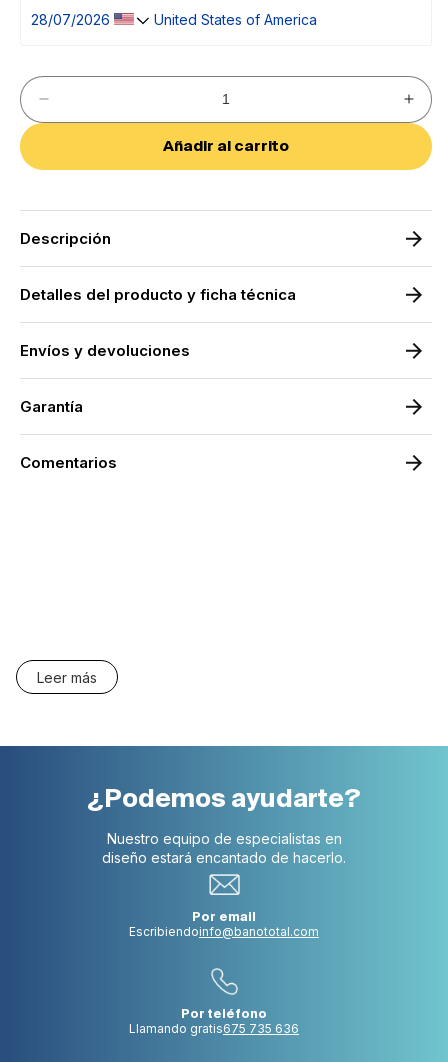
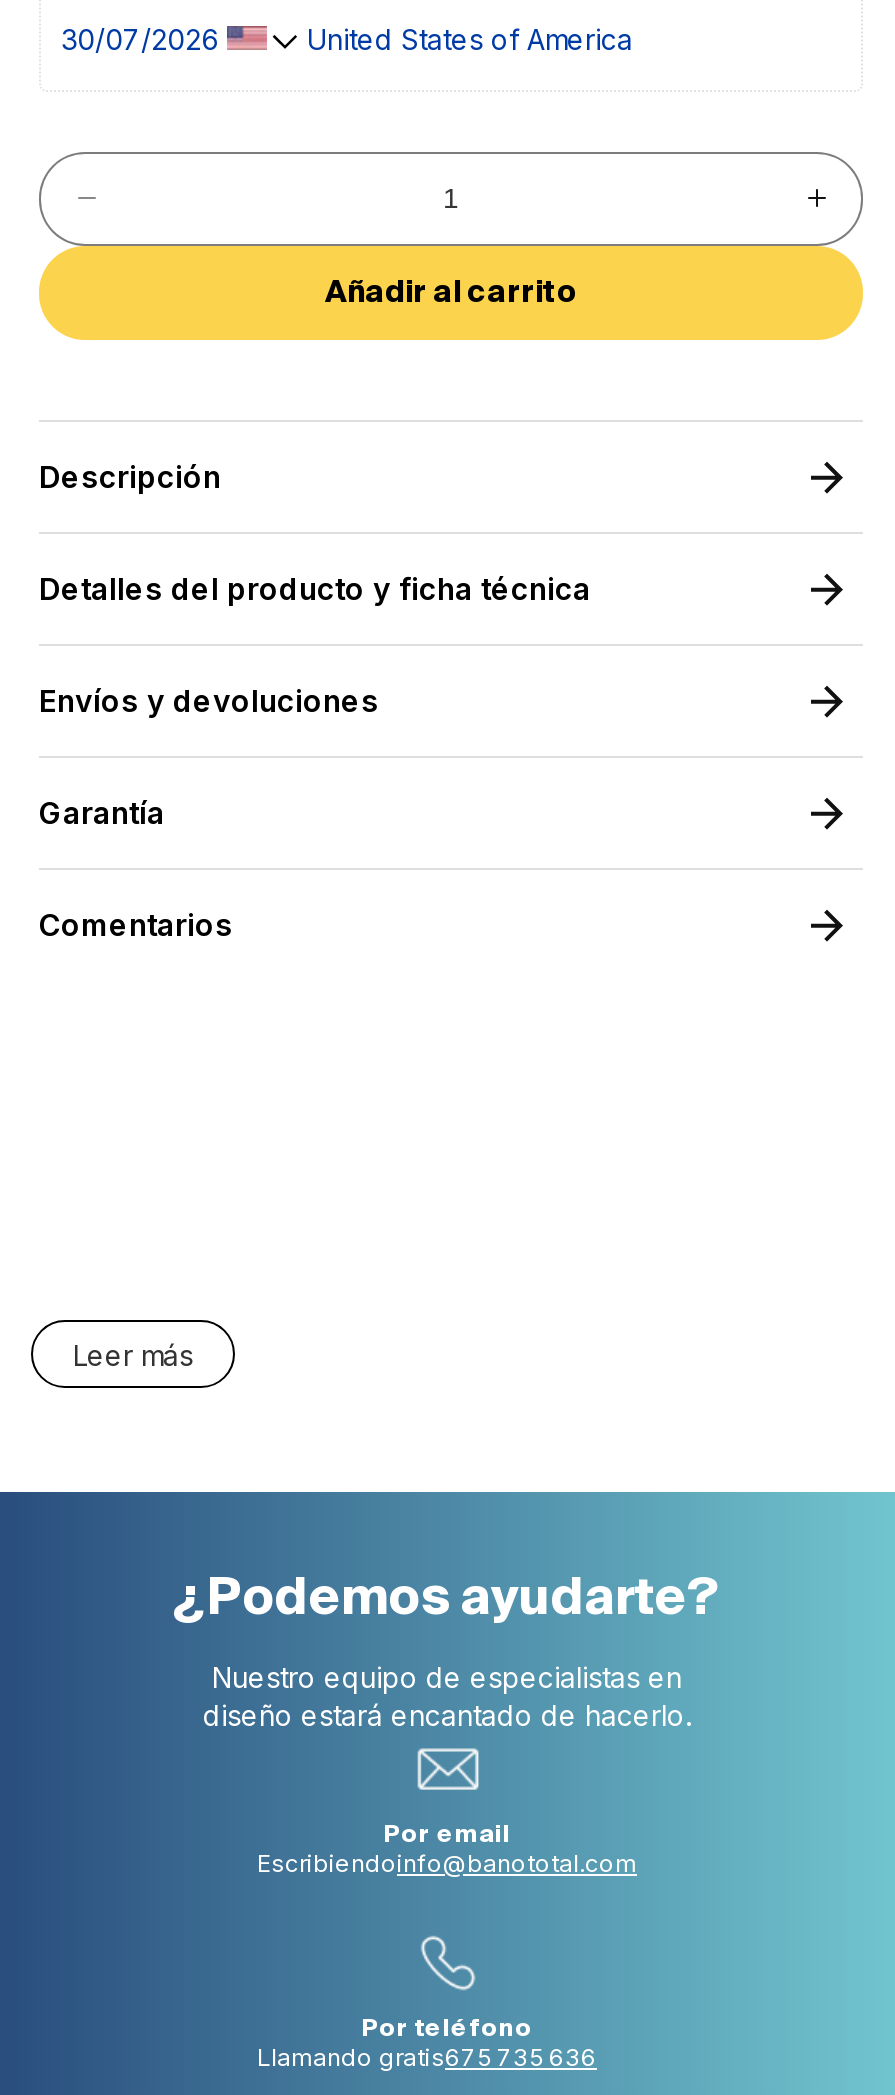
[31,11,114,28] 28/07/2026 -> [61,22,227,56] 30/07/2026

